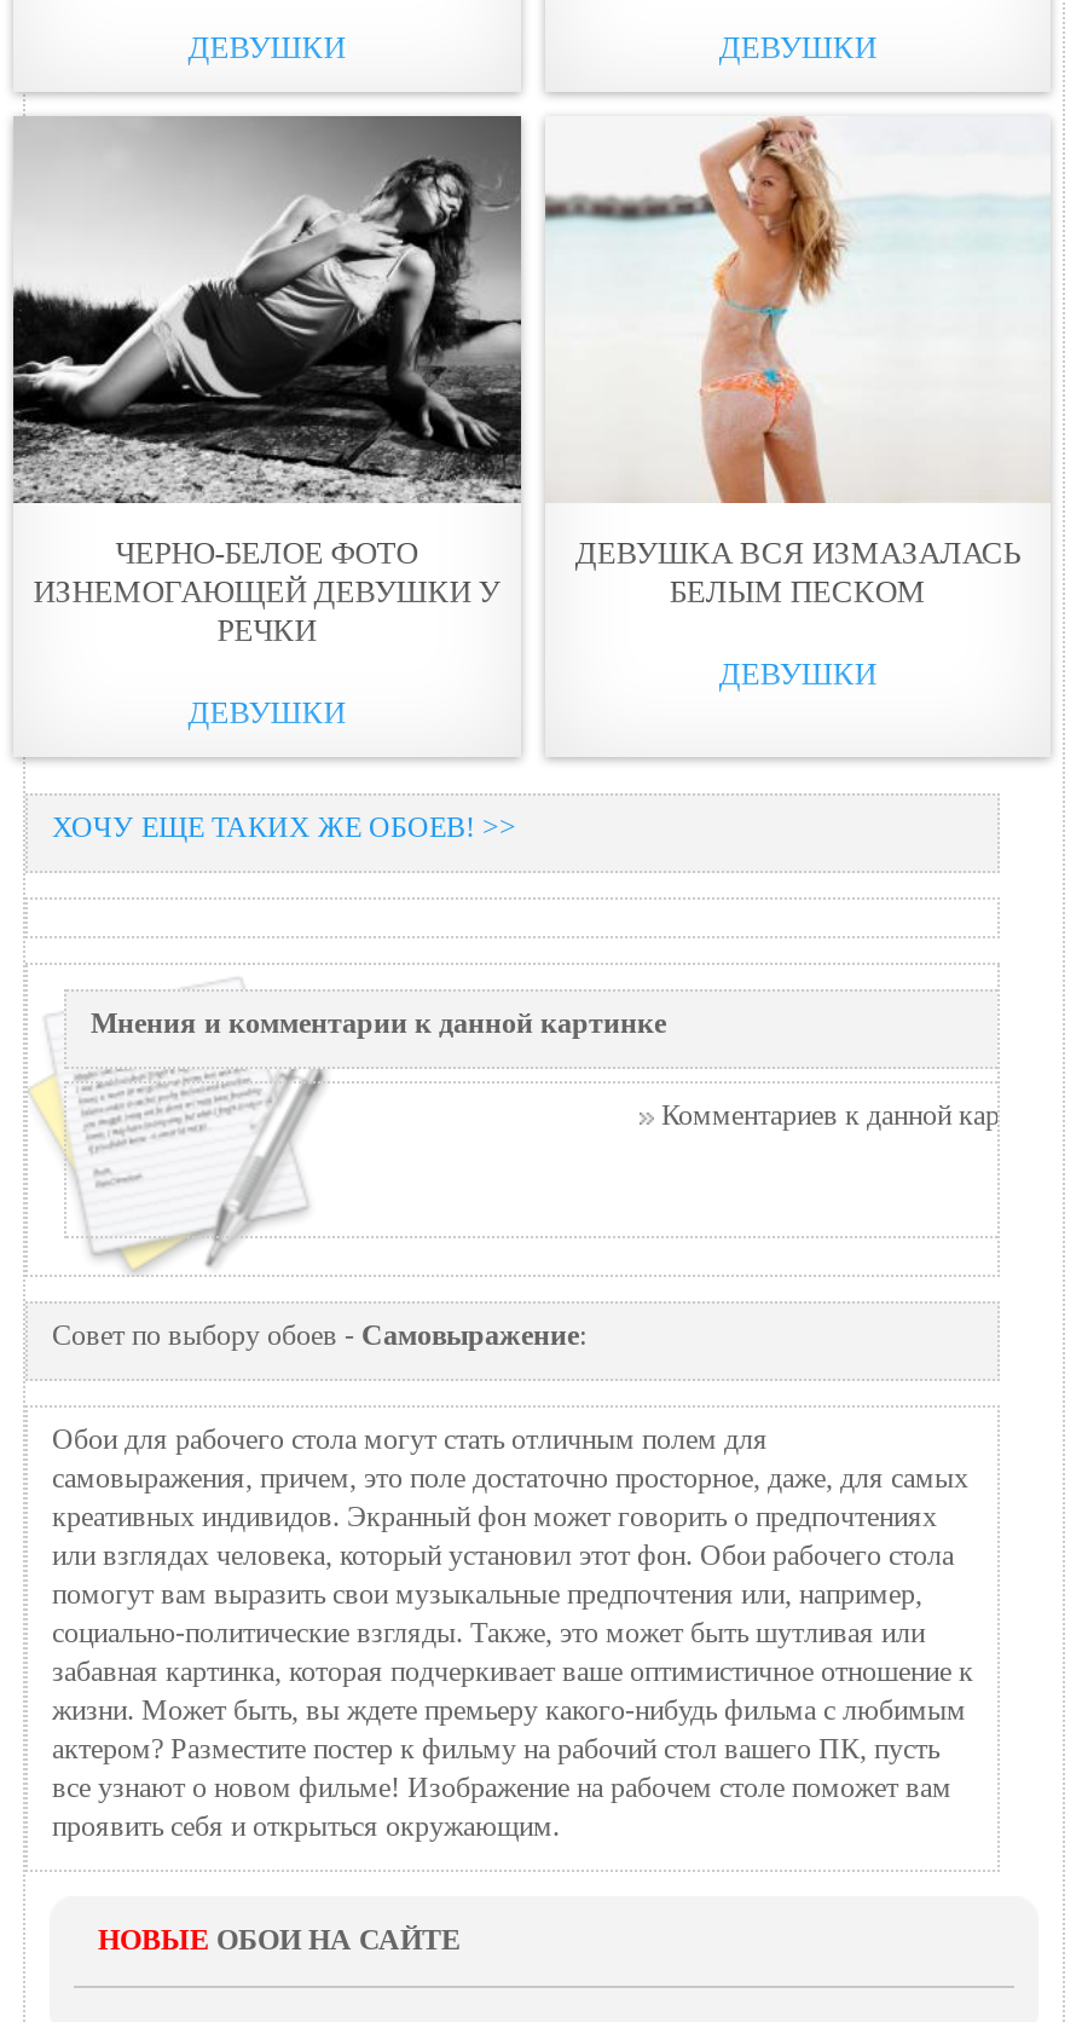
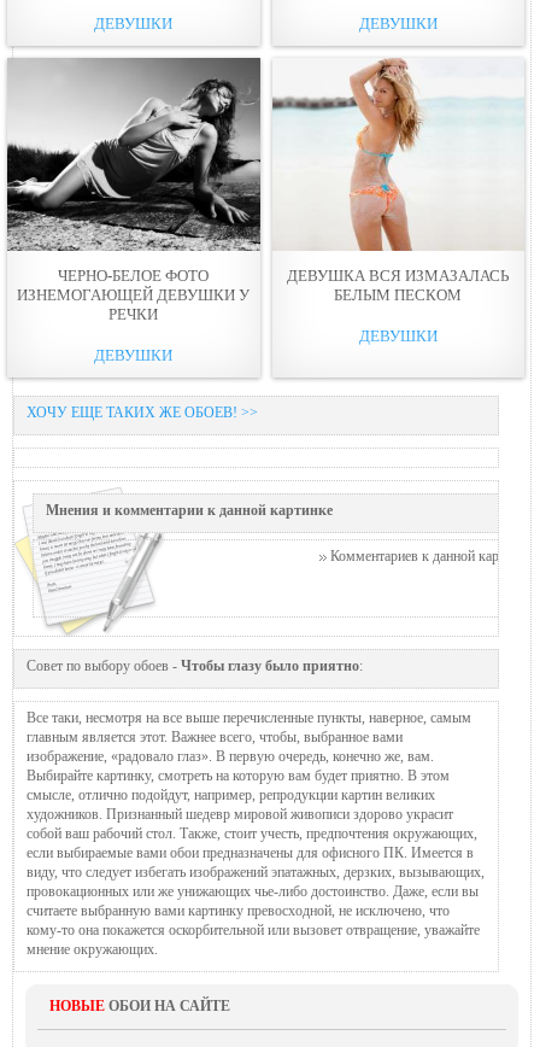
[52,1317,586,1351] Совет по выбору обоев - Самовыражение: -> [27,657,363,674] Совет по выбору обоев - Чтобы глазу было приятно:
[52,1421,973,1842] Обои для рабочего стола могут стать отличным полем для | самовыражения, причем, это поле достаточно просторное, даже, для самых | креативных индивидов. Экранный фон может говорить о предпочтениях | или взглядах человека, который установил этот фон. Обои рабочего стола | помогут вам выразить свои музыкальные предпочтения или, например, | социально-политические взгляды. Также, это может быть шутливая или | забавная картинка, которая подчеркивает ваше оптимистичное отношение к | жизни. Может быть, вы ждете премьеру какого-нибудь фильма с любимым | актером? Разместите постер к фильму на рабочий стол вашего ПК, пусть | все узнают о новом фильме! Изображение на рабочем столе поможет вам | проявить себя и открыться окружающим. -> [27,709,485,957] Все таки, несмотря на все выше перечисленные пункты, наверное, самым | главным является этот. Важнее всего, чтобы, выбранное вами | изображение, «радовало глаз». В первую очередь, конечно же, вам. | Выбирайте картинку, смотреть на которую вам будет приятно. В этом | смысле, отлично подойдут, например, репродукции картин великих | художников. Признанный шедевр мировой живописи здорово украсит | собой ваш рабочий стол. Также, стоит учесть, предпочтения окружающих, | если выбираемые вами обои предназначены для офисного ПК. Имеется в | виду, что следует избегать изображений эпатажных, дерзких, вызывающих, | провокационных или же унижающих чье-либо достоинство. Даже, если вы | считаете выбранную вами картинку превосходной, не исключено, что | кому-то она покажется оскорбительной или вызовет отвращение, уважайте | мнение окружающих.

